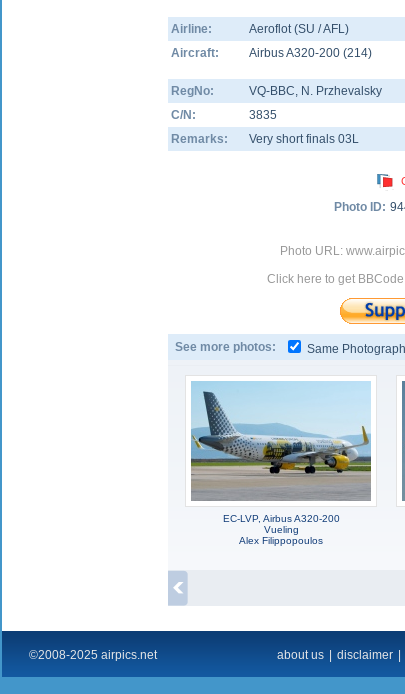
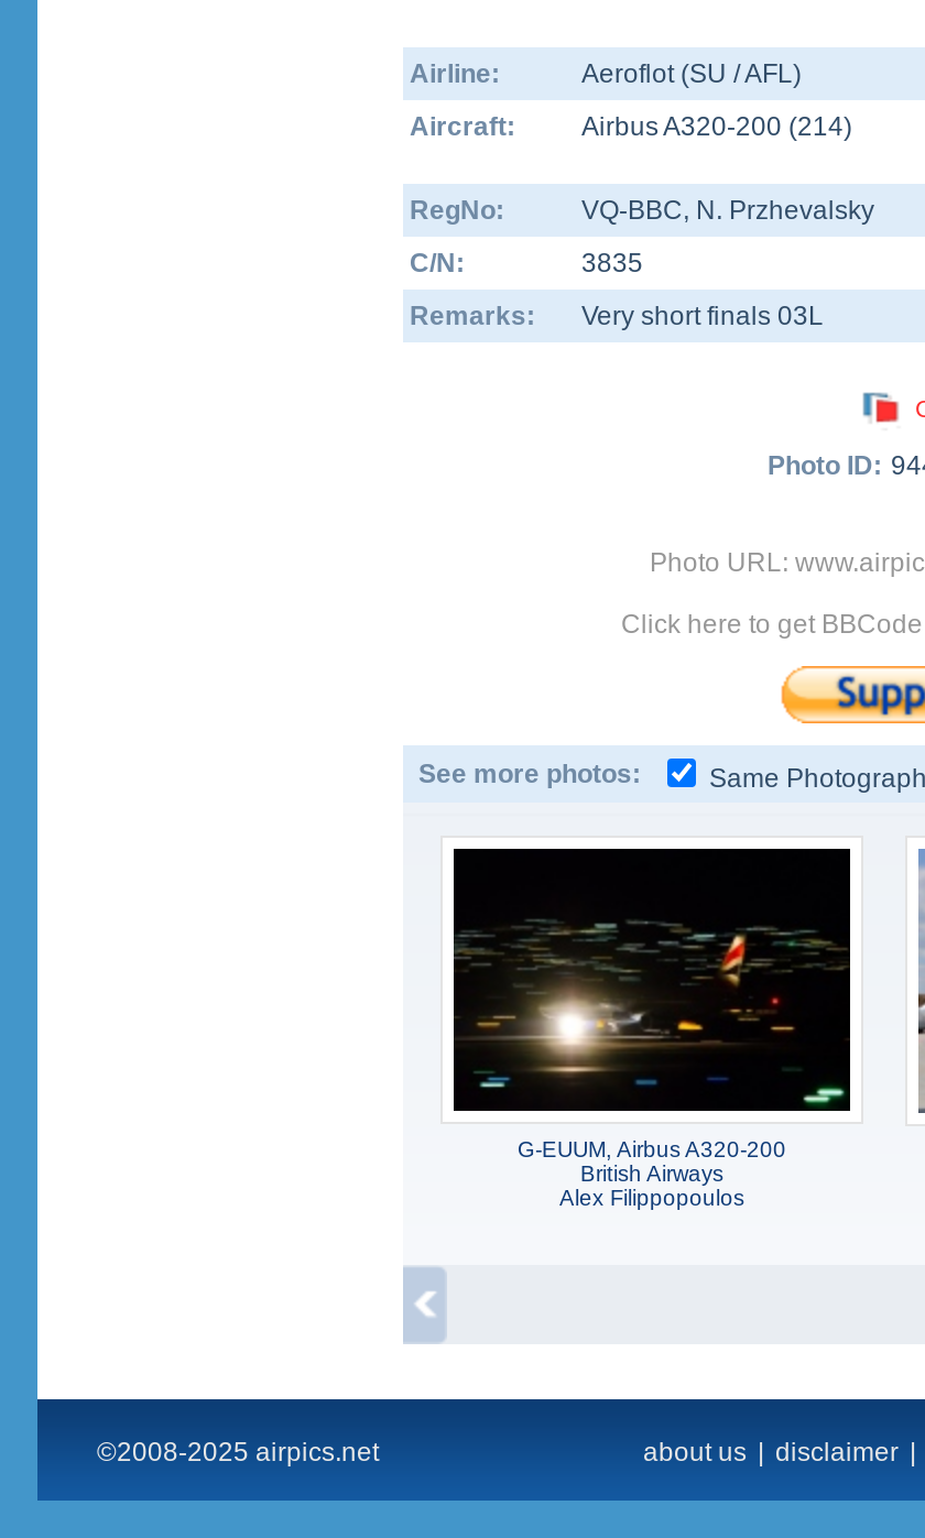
[190,381,372,535] [image] | EC-LVP, Airbus A320-200 | Vueling -> [451,847,852,1186] [image] | G-EUUM, Airbus A320-200 | British Airways

